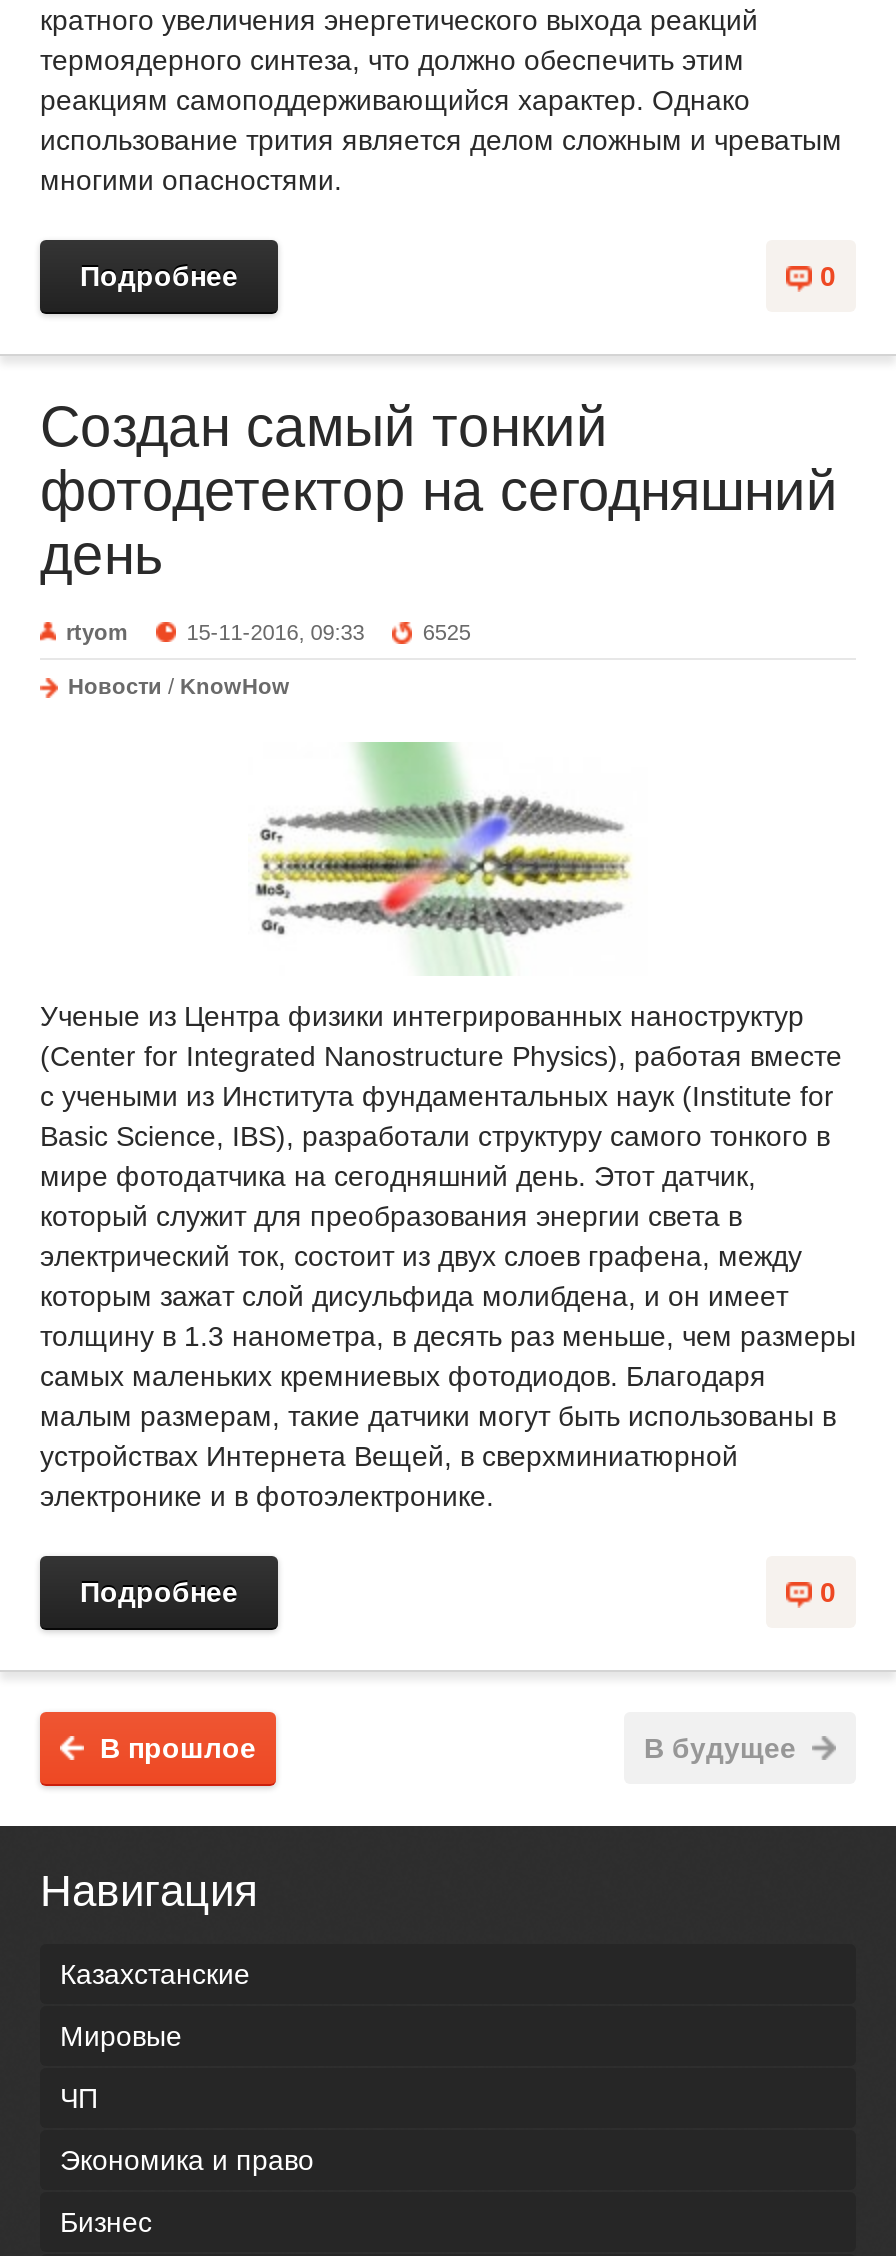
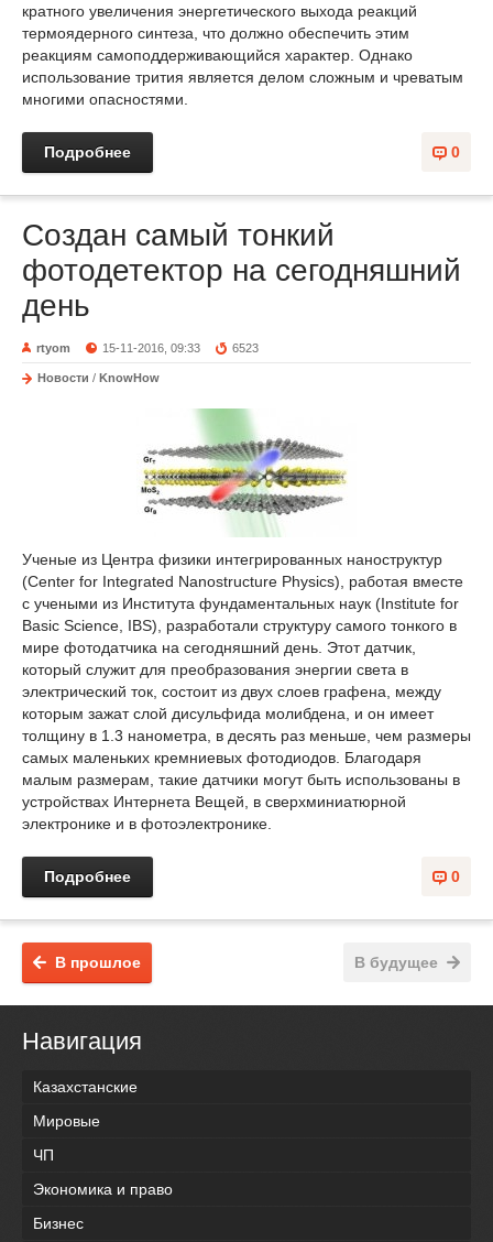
[423,620,471,644] 6525 -> [233,342,259,355] 6523

